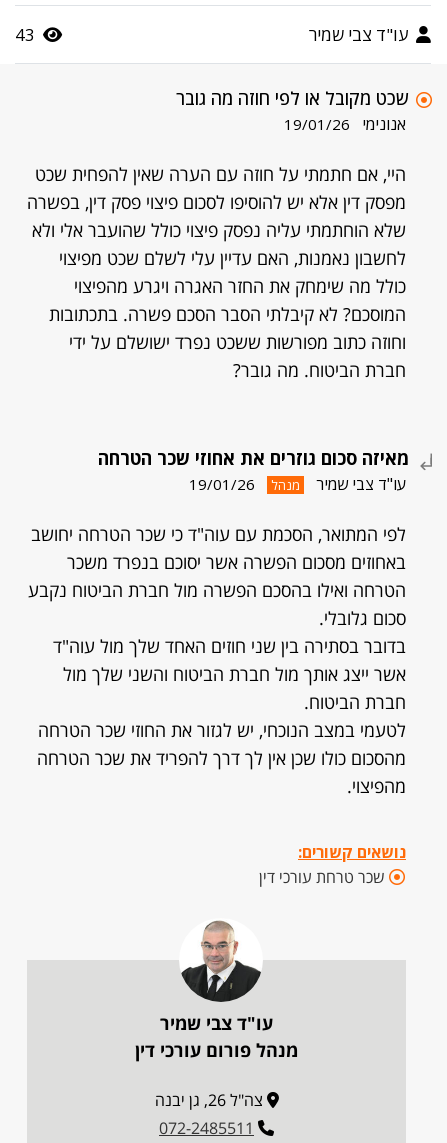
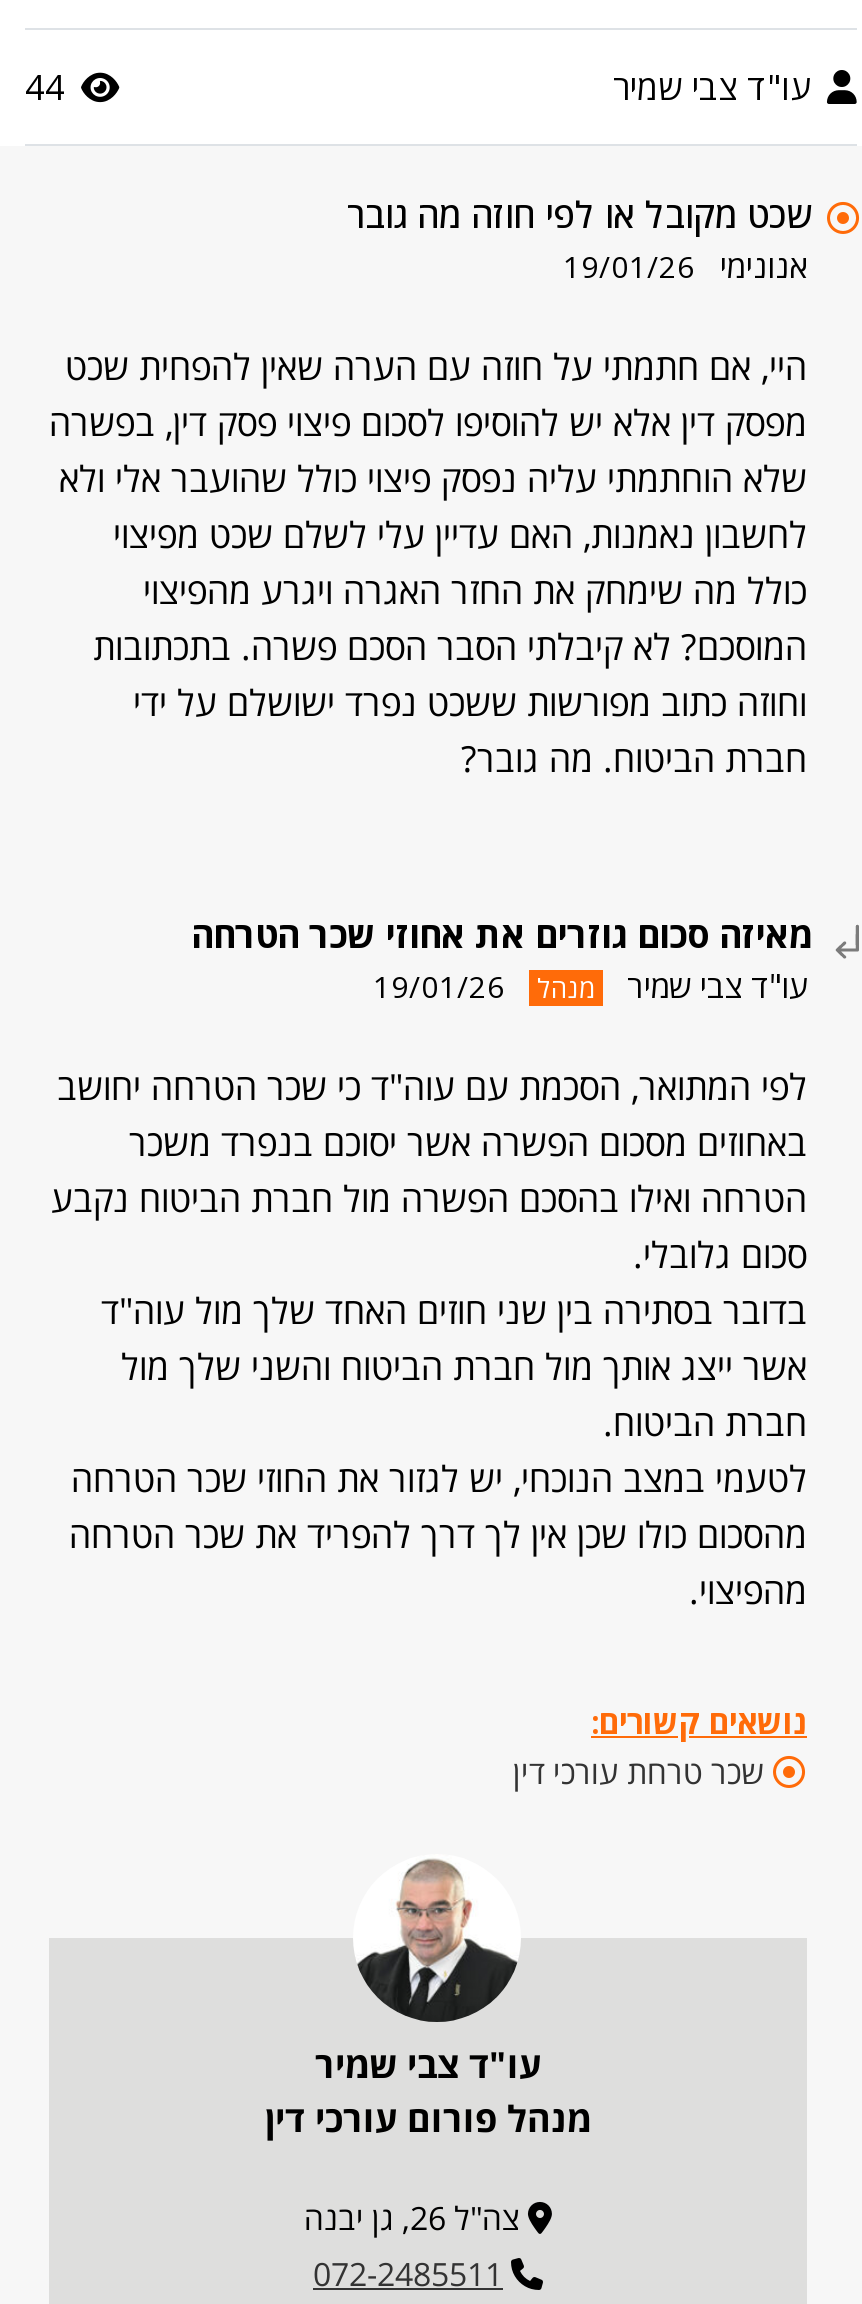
[15,23,35,46] 43 -> [25,64,65,110] 44

